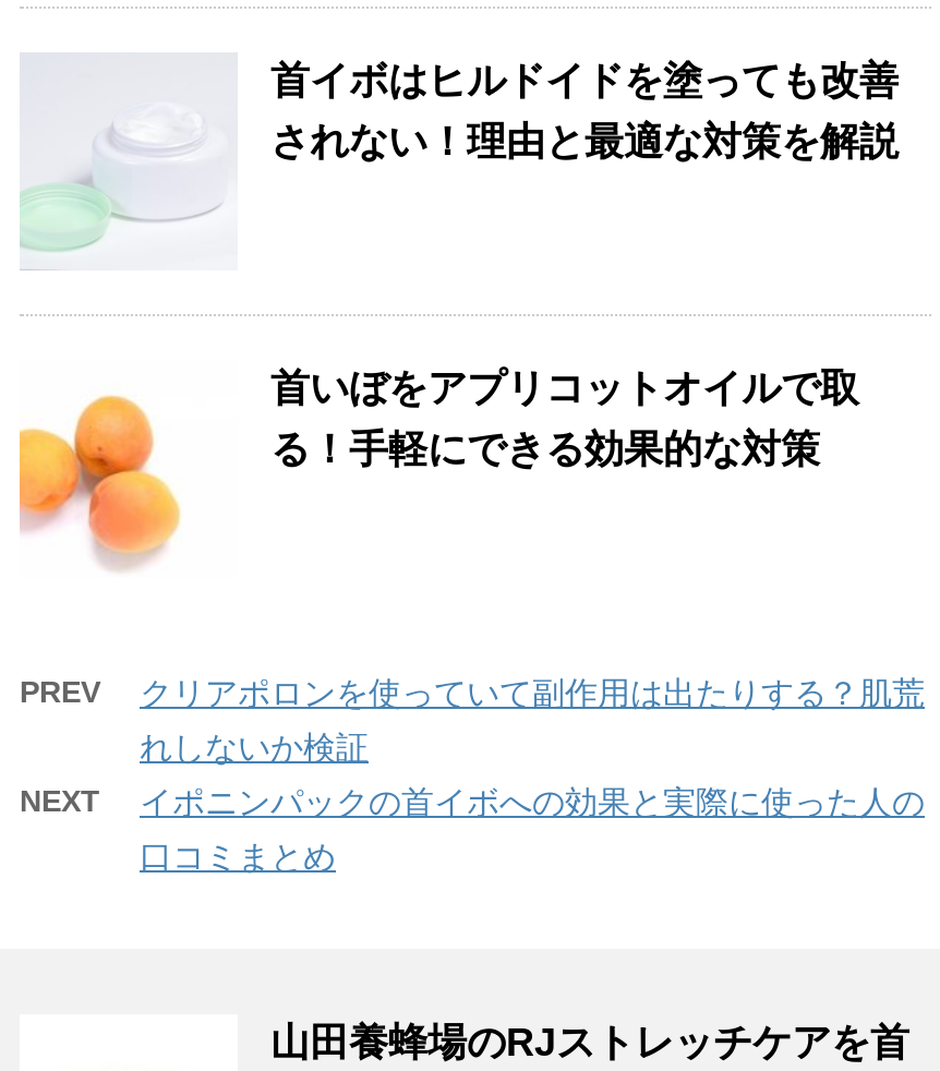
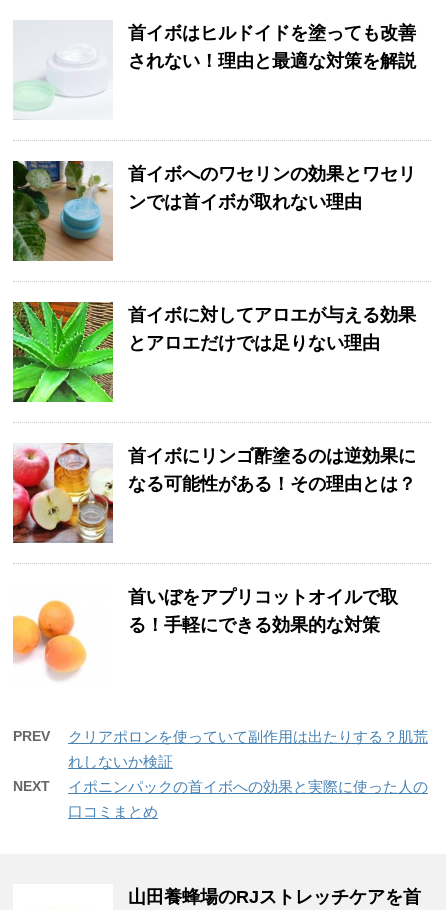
none -> [12,160,416,262] [image] | 首イボへのワセリンの効果とワセリ | ンでは首イボが取れない理由
none -> [12,301,416,403] [image] | 首イボに対してアロエが与える効果 | とアロエだけでは足りない理由
none -> [12,442,416,544] [image] | 首イボにリンゴ酢塗るのは逆効果に | なる可能性がある！その理由とは？

